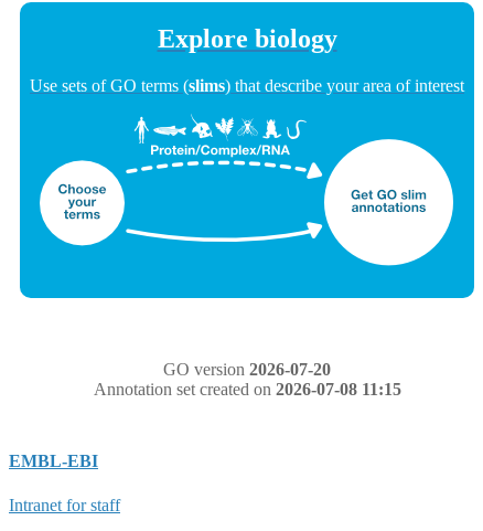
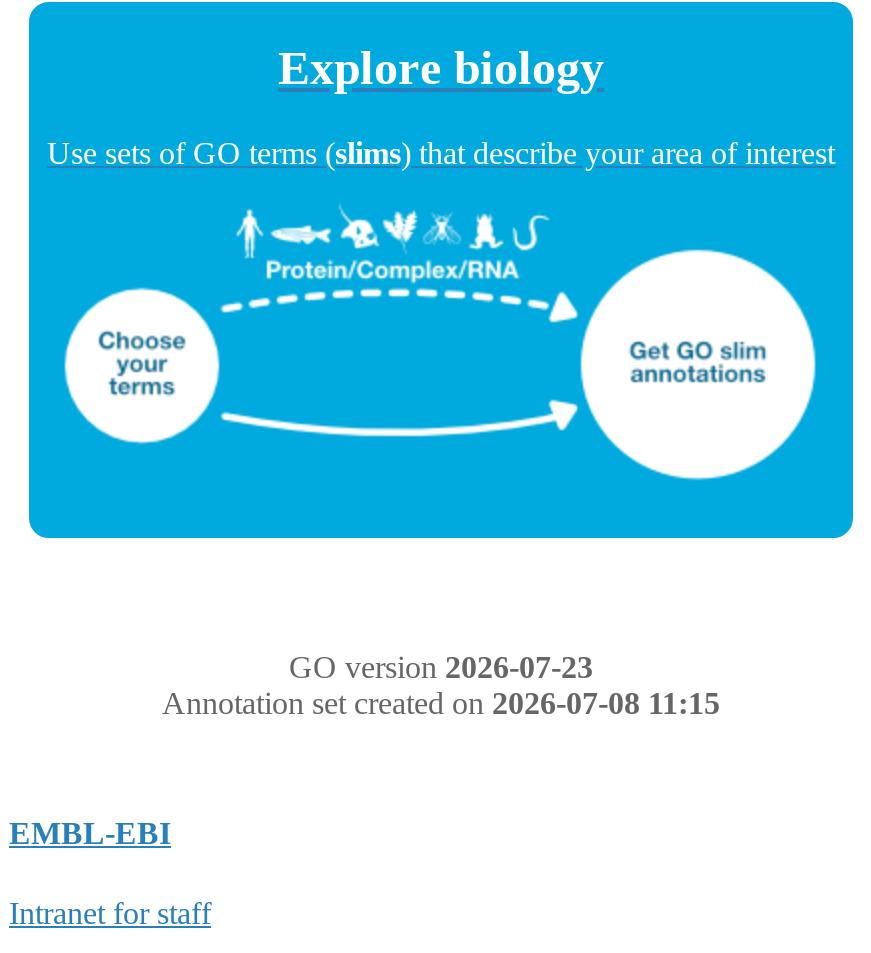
[163,360,331,379] GO version 2026-07-20 -> [289,650,593,684] GO version 2026-07-23

